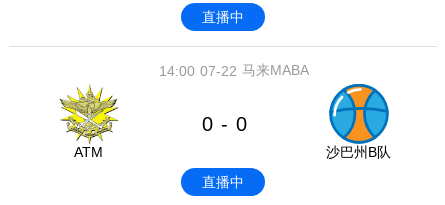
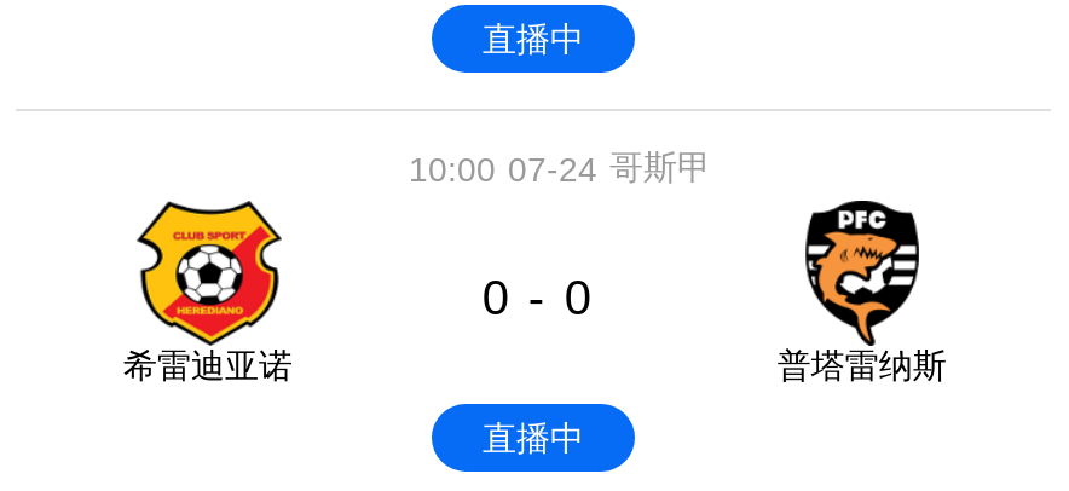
[159,62,309,79] 07-22 | 14:00 | 马来MABA -> [409,148,711,189] 07-24 | 10:00 | 哥斯甲
[61,85,118,160] [image] | ATM -> [123,198,293,385] [image] | 希雷迪亚诺
[326,83,391,160] [image] | 沙巴州B队 -> [777,198,946,385] [image] | 普塔雷纳斯

